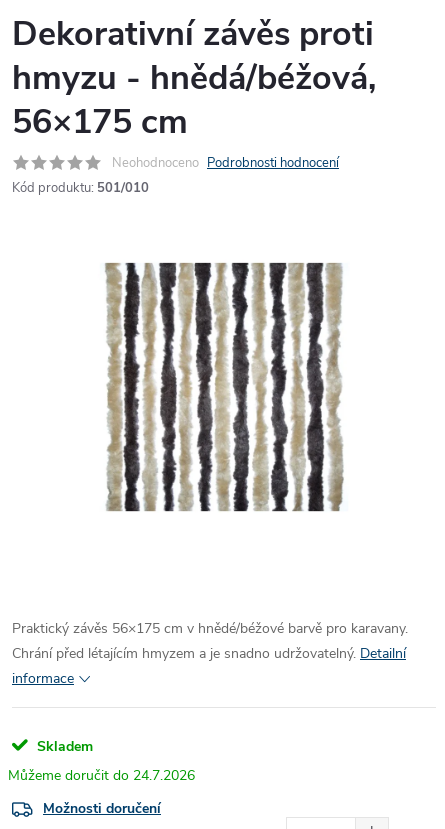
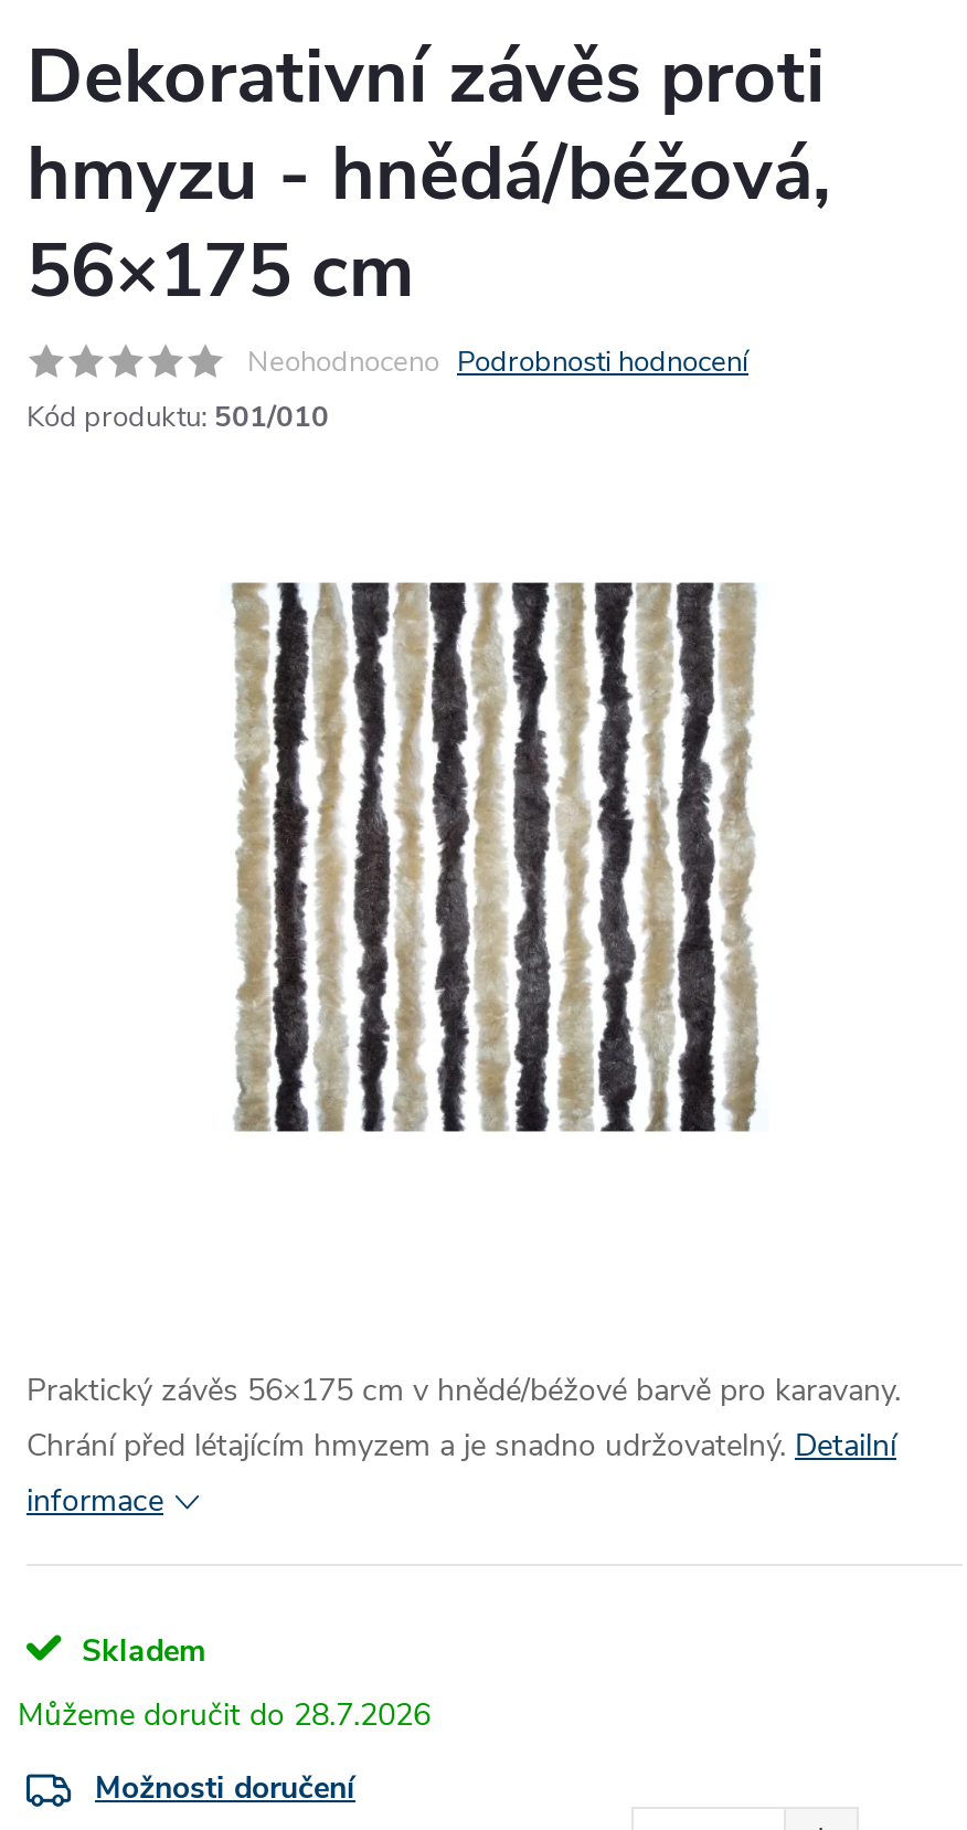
[133,766,195,785] 24.7.2026 -> [294,1694,431,1736] 28.7.2026

